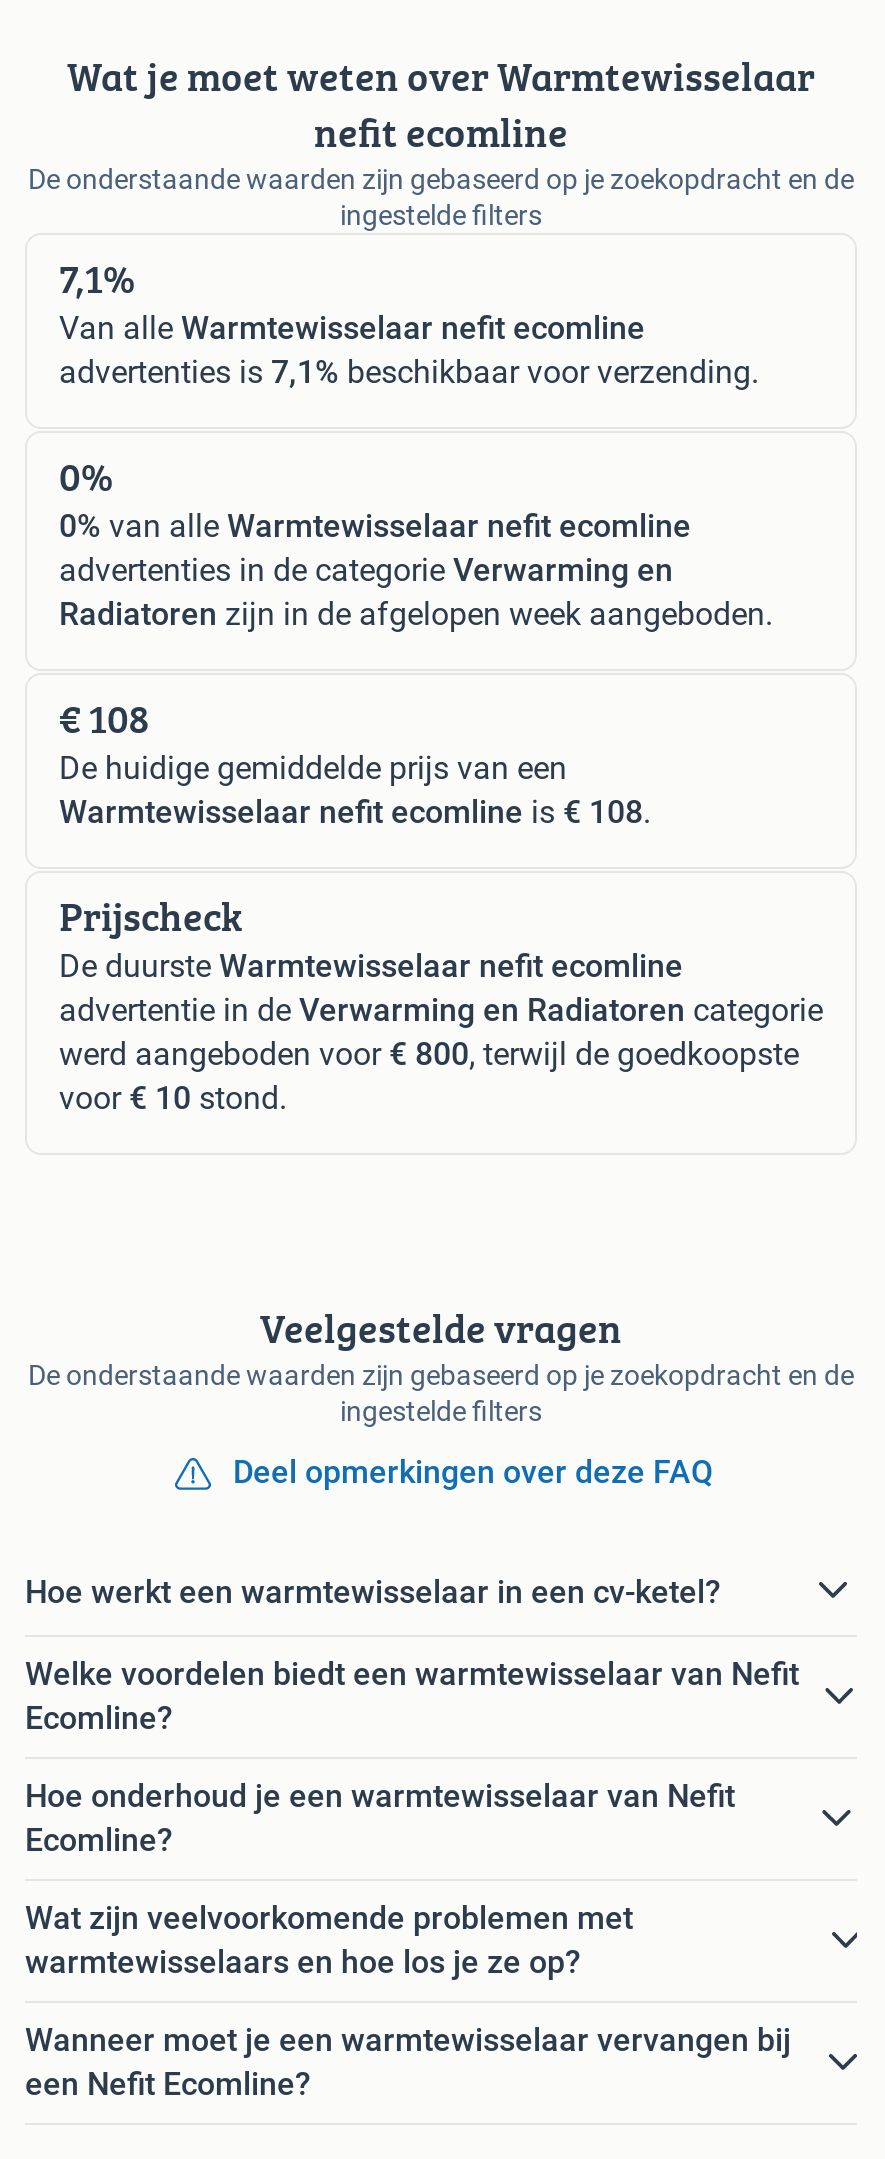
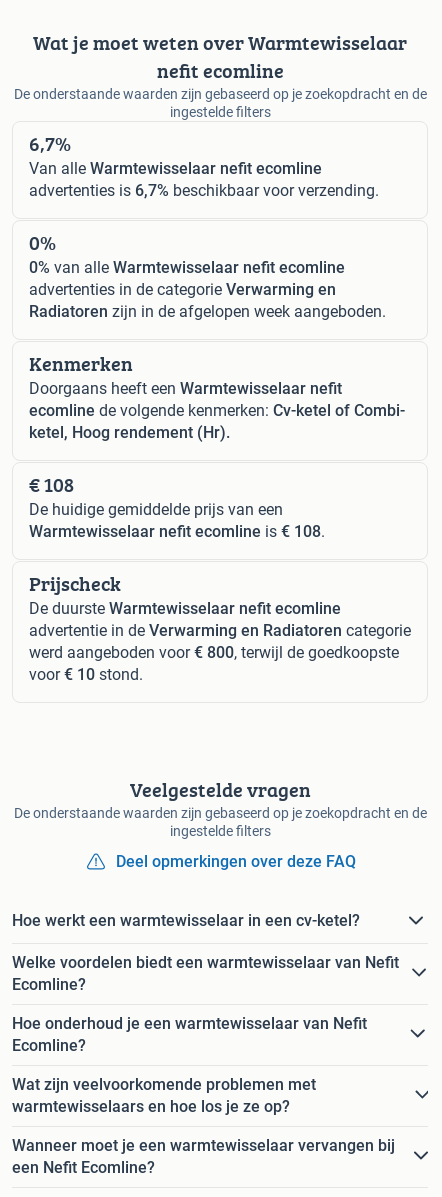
[59,250,135,308] 7,1% -> [29,129,71,158] 6,7%
[59,354,759,392] advertenties is 7,1% beschikbaar voor verzending. -> [29,181,379,200] advertenties is 6,7% beschikbaar voor verzending.
none -> [29,349,405,442] Kenmerken | Doorgaans heeft een Warmtewisselaar nefit | ecomline de volgende kenmerken: Cv-ketel of Combi- | ketel, Hoog rendement (Hr).

